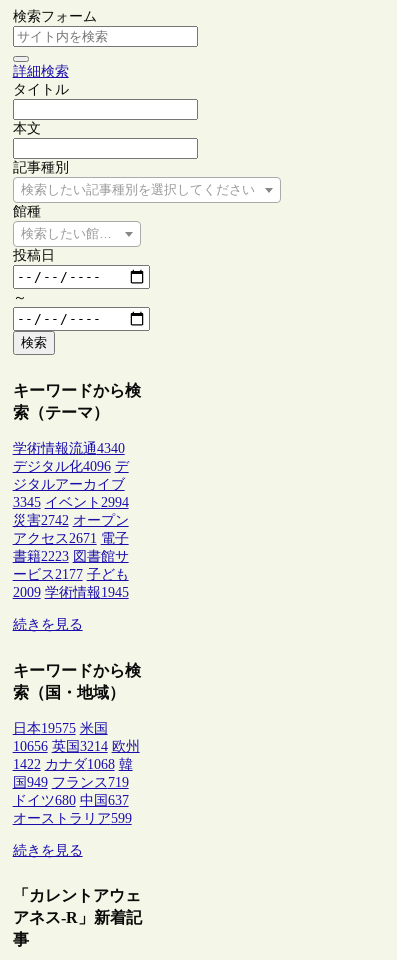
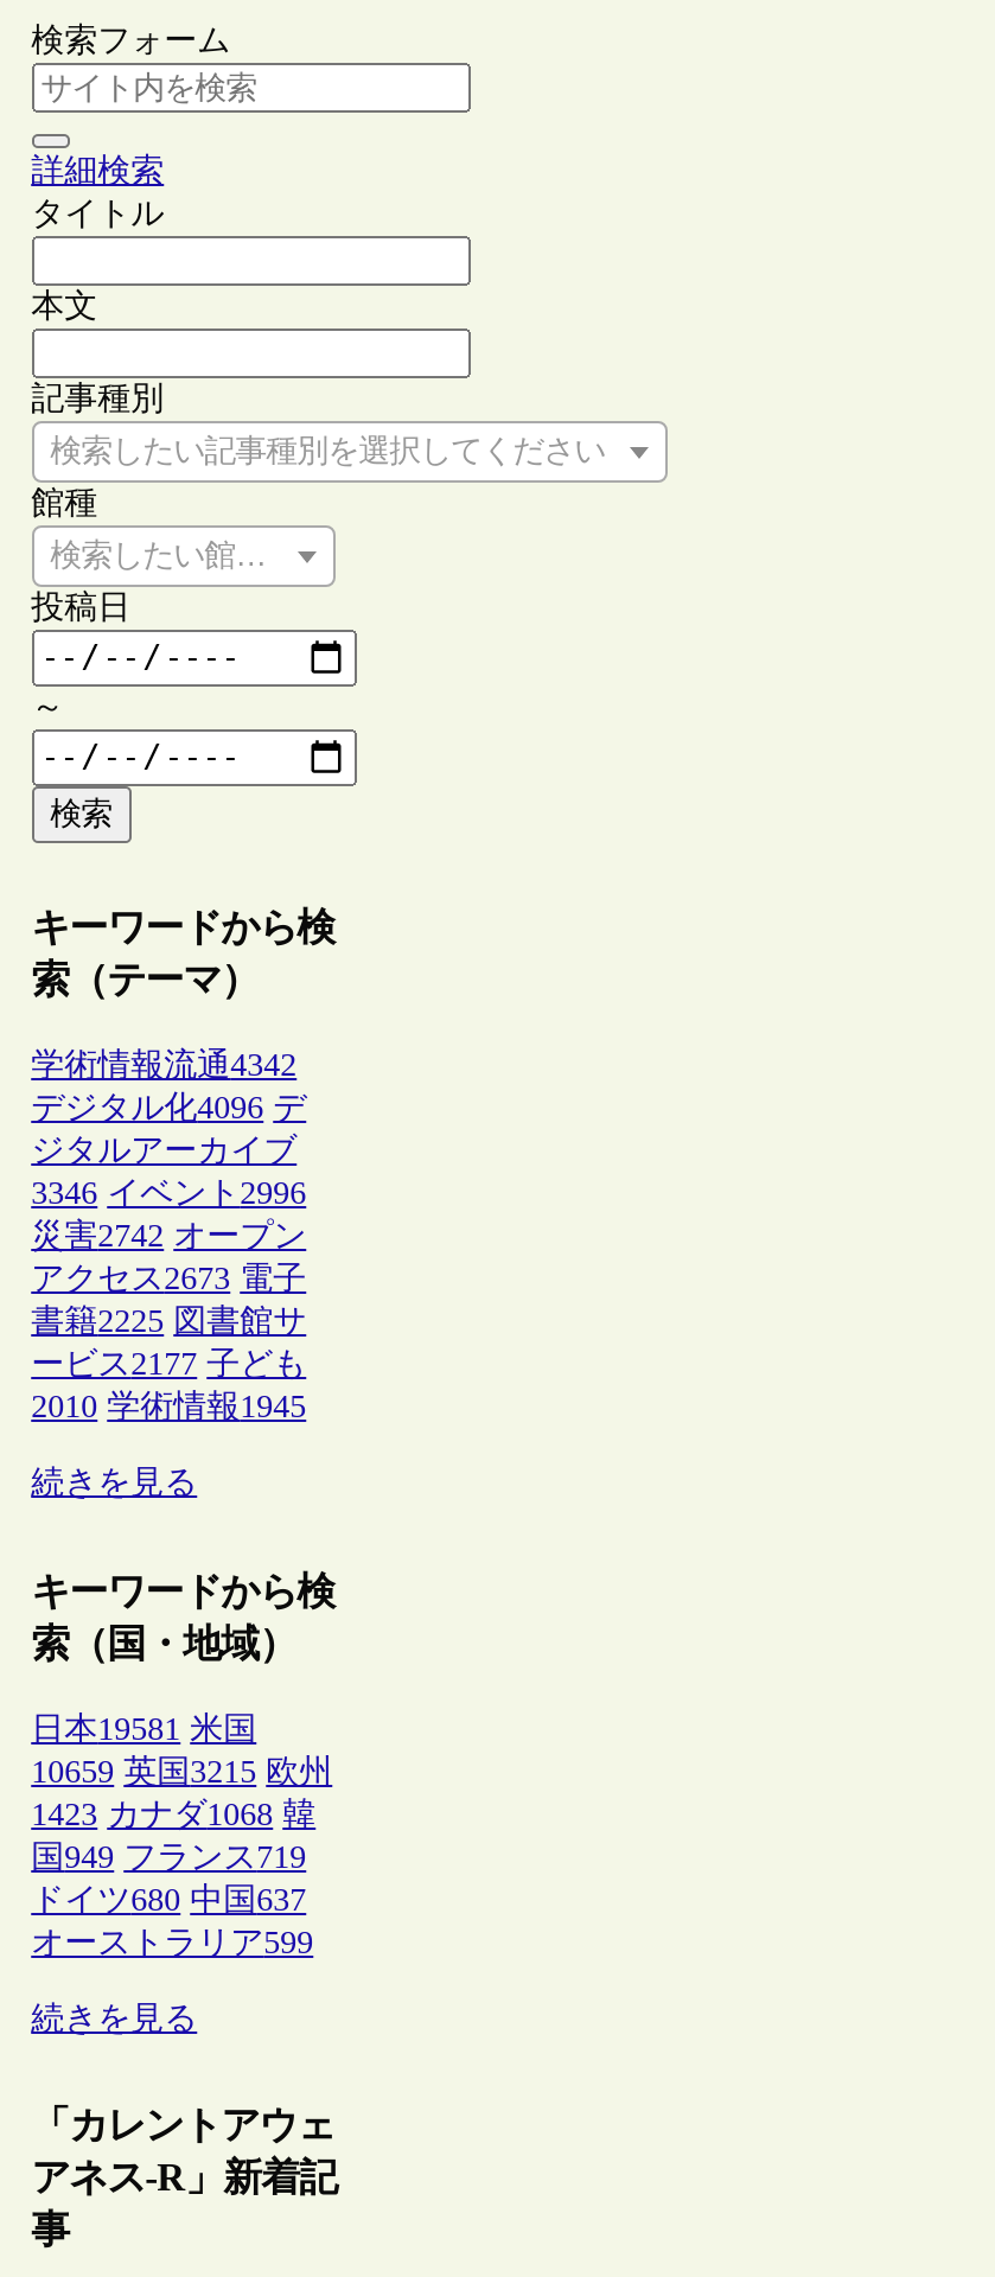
[13,441,125,456] 学術情報流通4340 -> [31,1048,297,1084] 学術情報流通4342
[13,495,129,510] 3345 イベント2994 -> [31,1176,306,1212] 3346 イベント2996
[13,531,129,546] アクセス2671 電子 -> [31,1262,306,1297] アクセス2673 電子
[13,549,129,564] 書籍2223 図書館サ -> [31,1304,306,1340] 書籍2225 図書館サ
[13,585,129,600] 2009 学術情報1945 -> [31,1390,306,1425] 2010 学術情報1945
[13,721,108,736] 日本19575 米国 -> [31,1711,256,1747] 日本19581 米国
[13,739,140,754] 10656 英国3214 欧州 -> [31,1754,332,1790] 10659 英国3215 欧州
[13,757,133,772] 1422 カナダ1068 韓 -> [31,1797,316,1832] 1423 カナダ1068 韓

